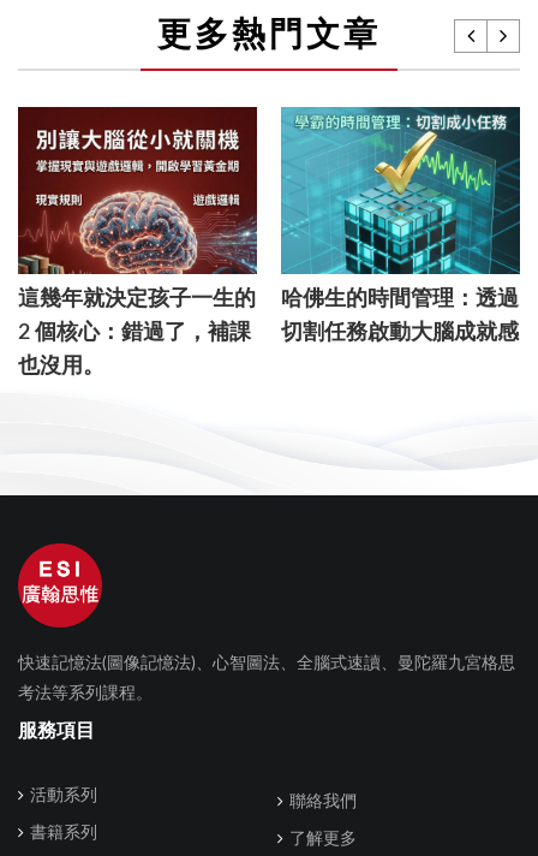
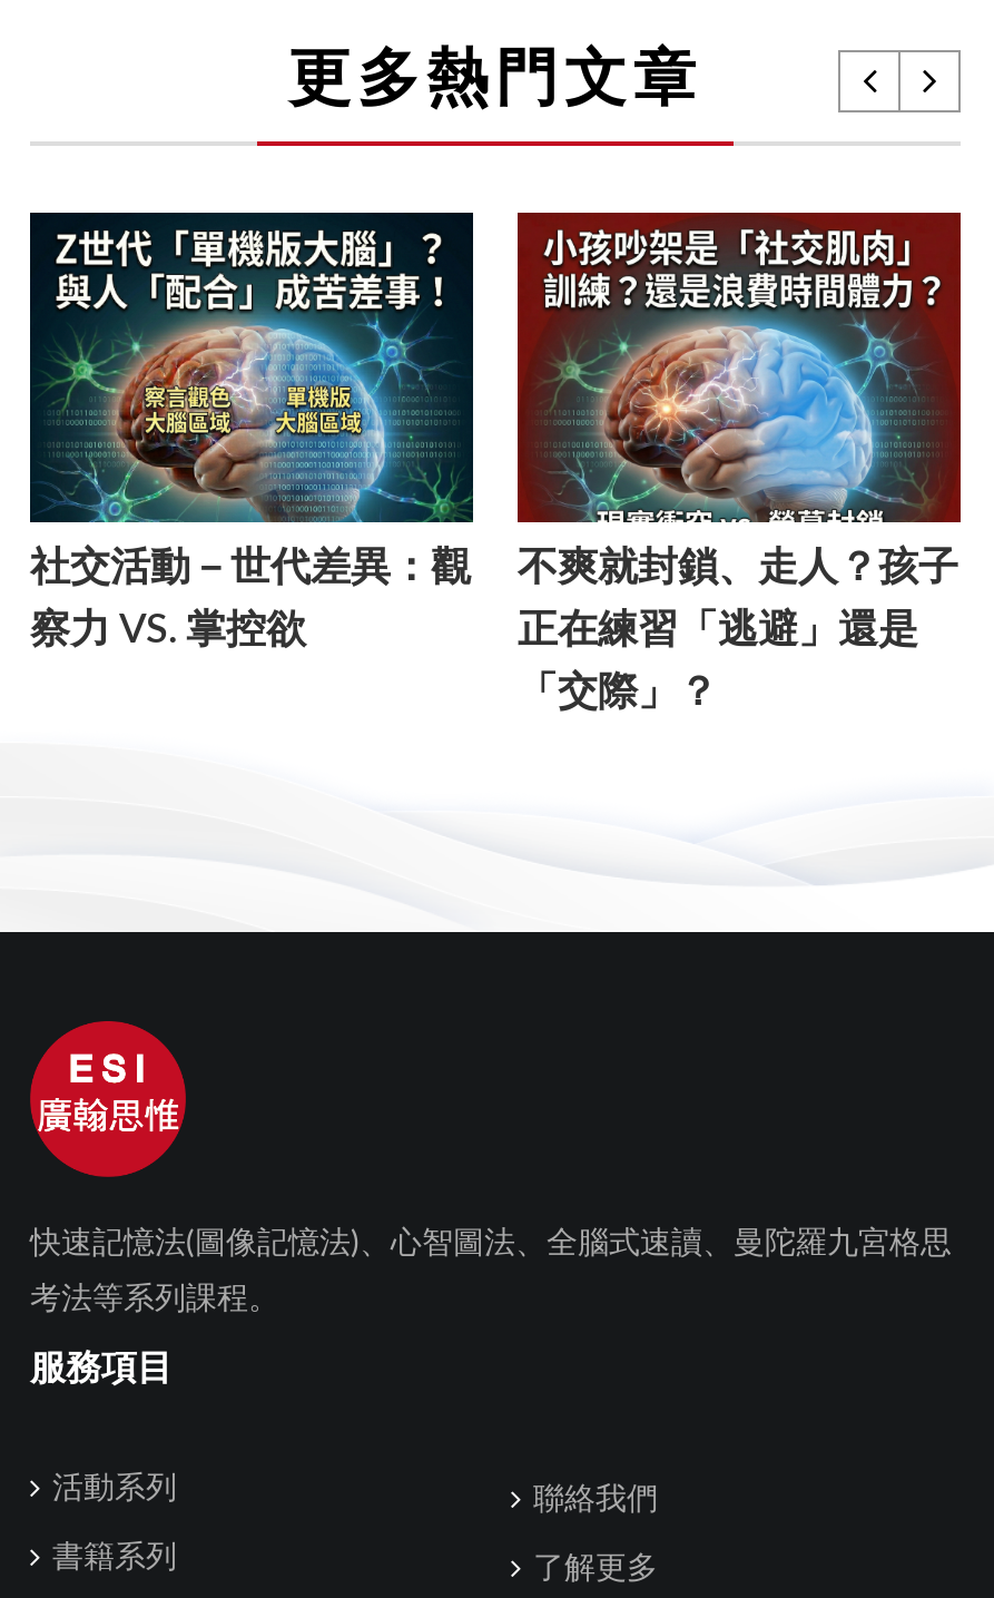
[17,107,258,344] [image] | 2 個核心：錯過了，補課 -> [30,213,475,652] [image] | 察力 VS. 掌控欲
[18,106,521,310] [image] | 這幾年就決定孩子一生的 -> [30,210,963,589] [image] | 社交活動－世代差異：觀
[281,287,519,310] 哈佛生的時間管理：透過 -> [518,609,918,652] 正在練習「逃避」還是
[281,321,519,344] 切割任務啟動大腦成就感 -> [518,672,718,714] 「交際」？
[18,355,104,378] 也沒用。 -> [518,547,958,589] 不爽就封鎖、走人？孩子

